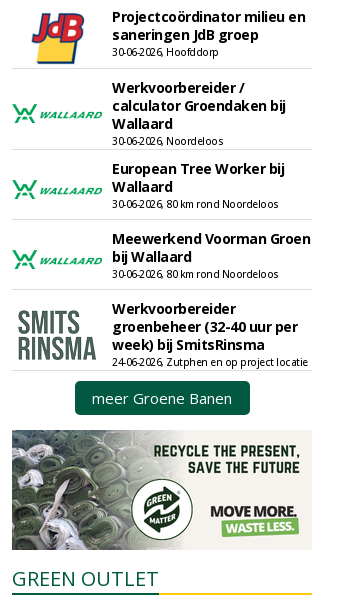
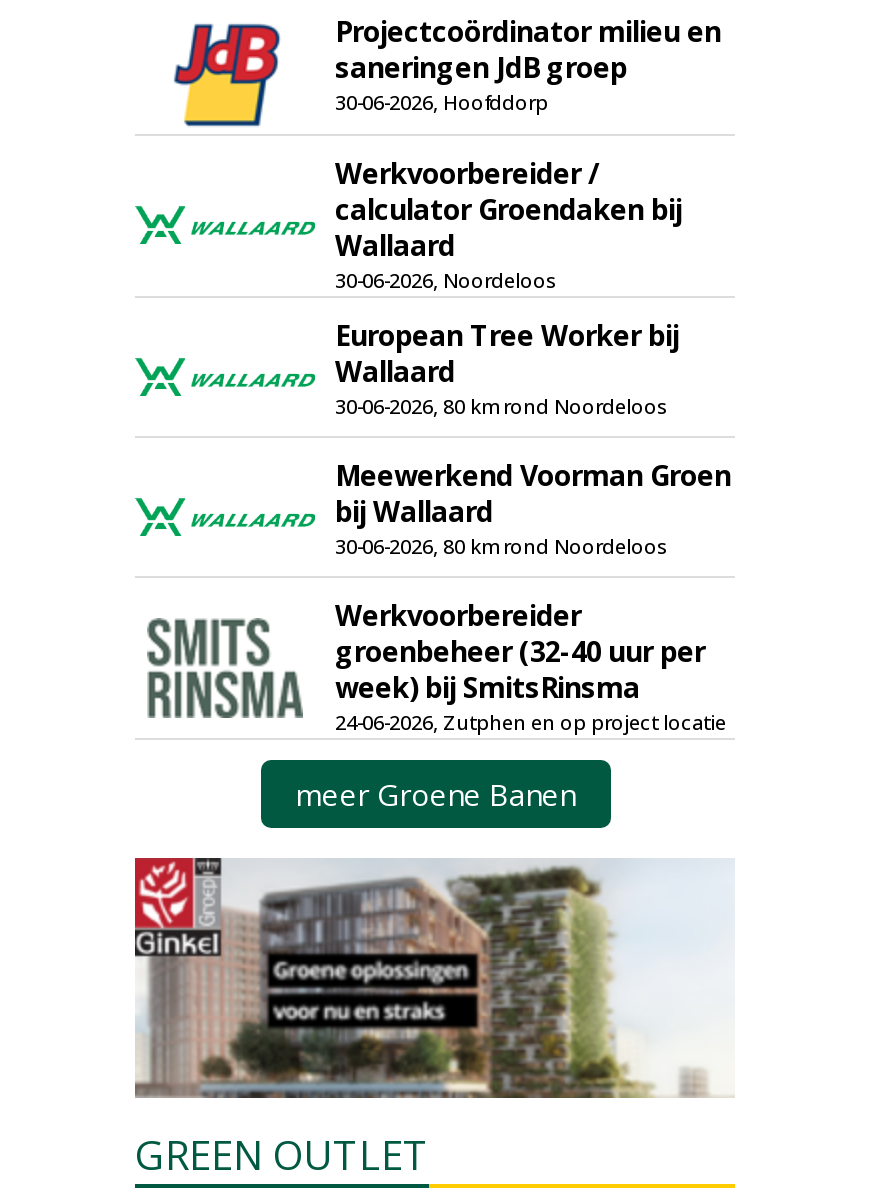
[11,429,300,550] [image] -> [133,856,709,1100] [image]

